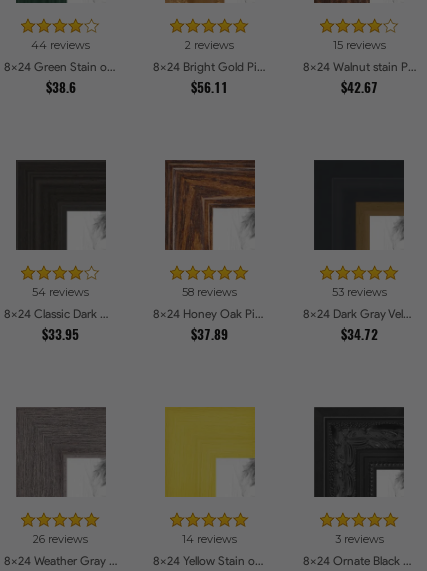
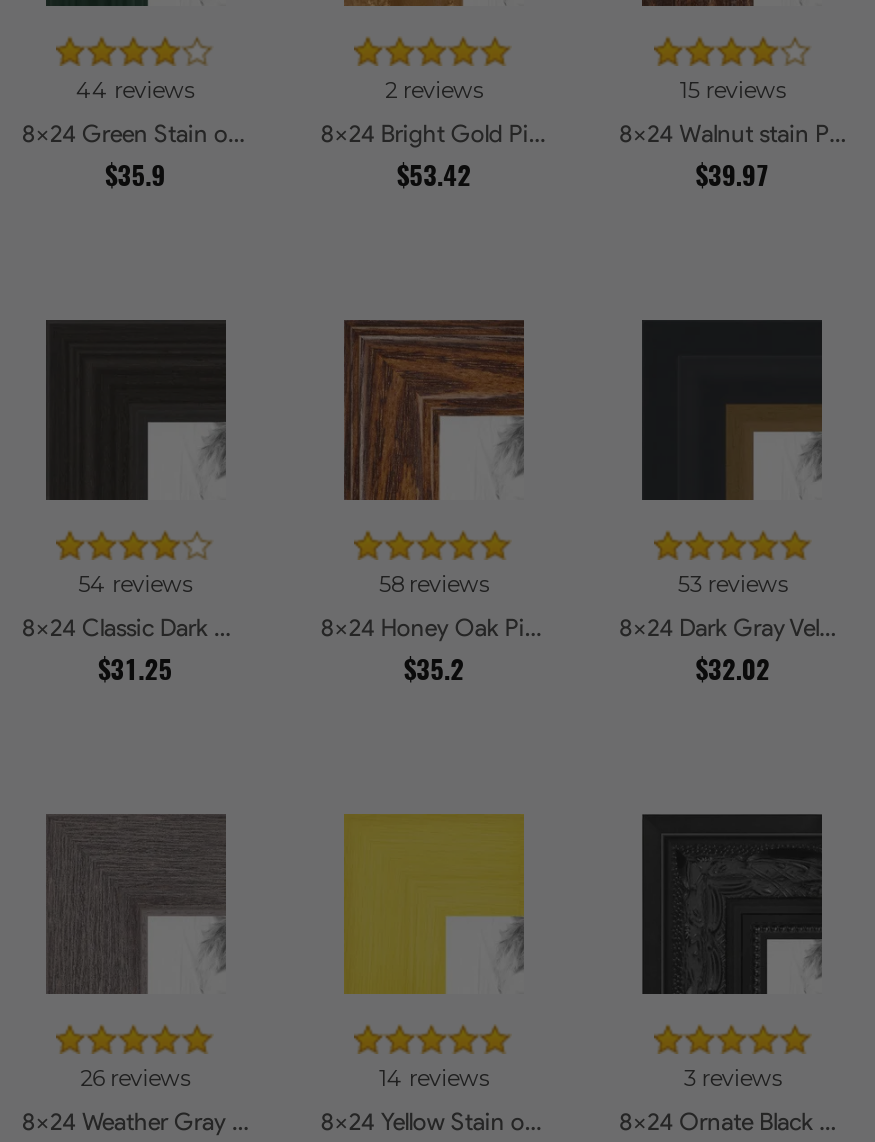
[46,79,76,96] $38.6 -> [105,158,165,192] $35.9
[191,79,228,96] $56.11 -> [397,158,471,192] $53.42
[341,79,378,96] $42.67 -> [696,158,770,192] $39.97
[42,326,79,343] $33.95 -> [98,652,172,686] $31.25
[191,326,228,343] $37.89 -> [404,652,464,686] $35.2
[341,326,378,343] $34.72 -> [696,652,770,686] $32.02

